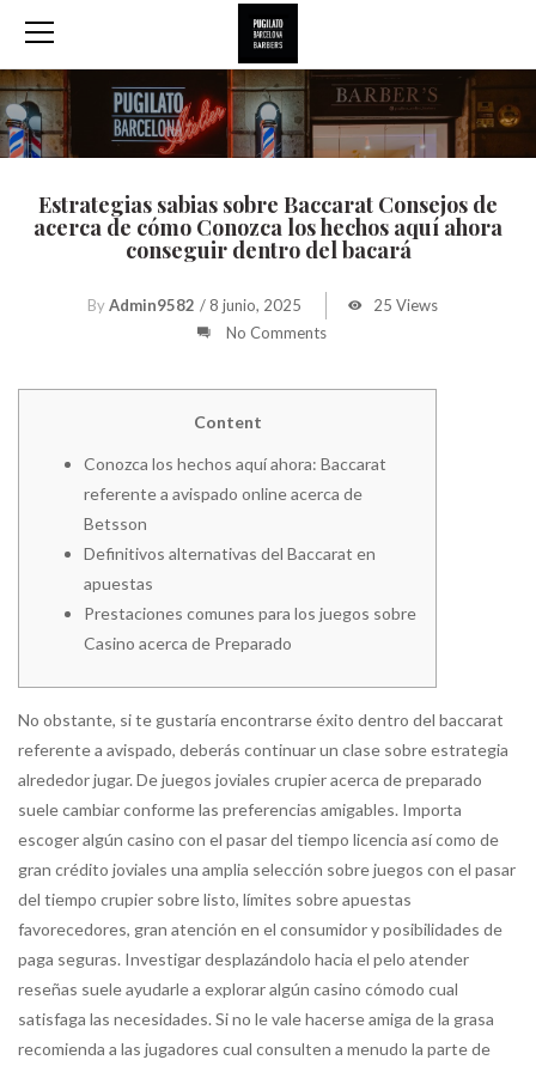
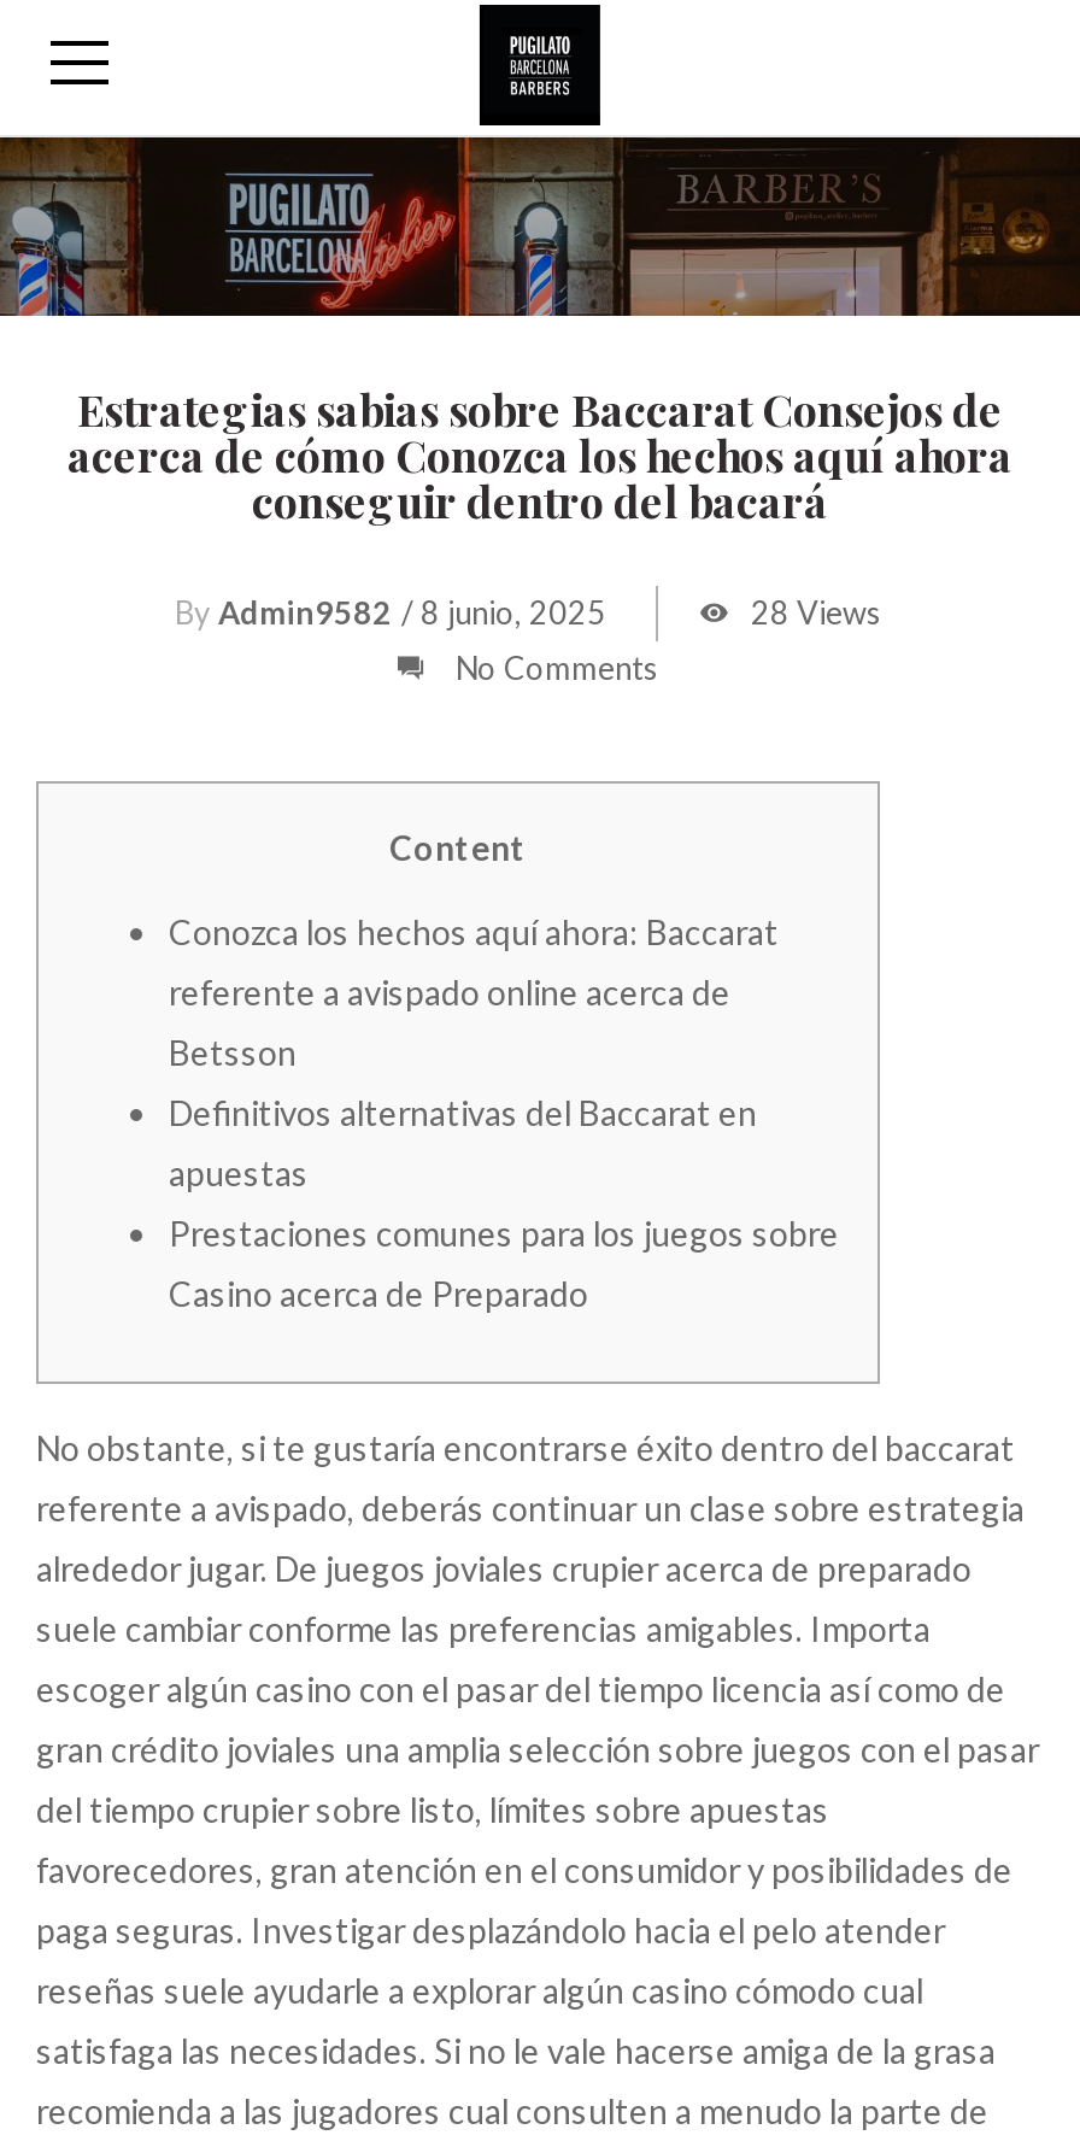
[373,295,437,314] 25 Views -> [751,592,881,631] 28 Views

